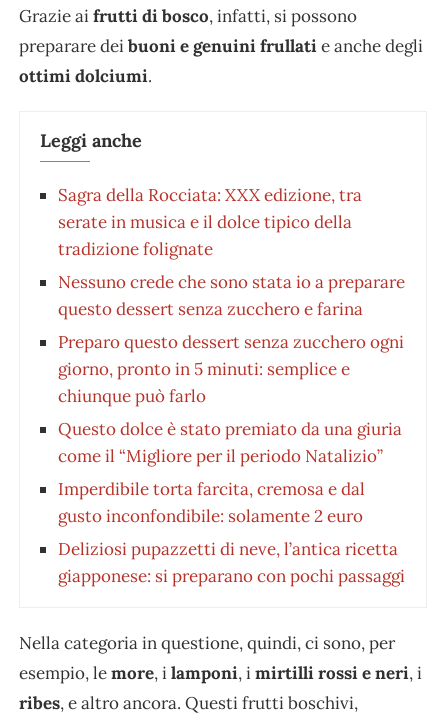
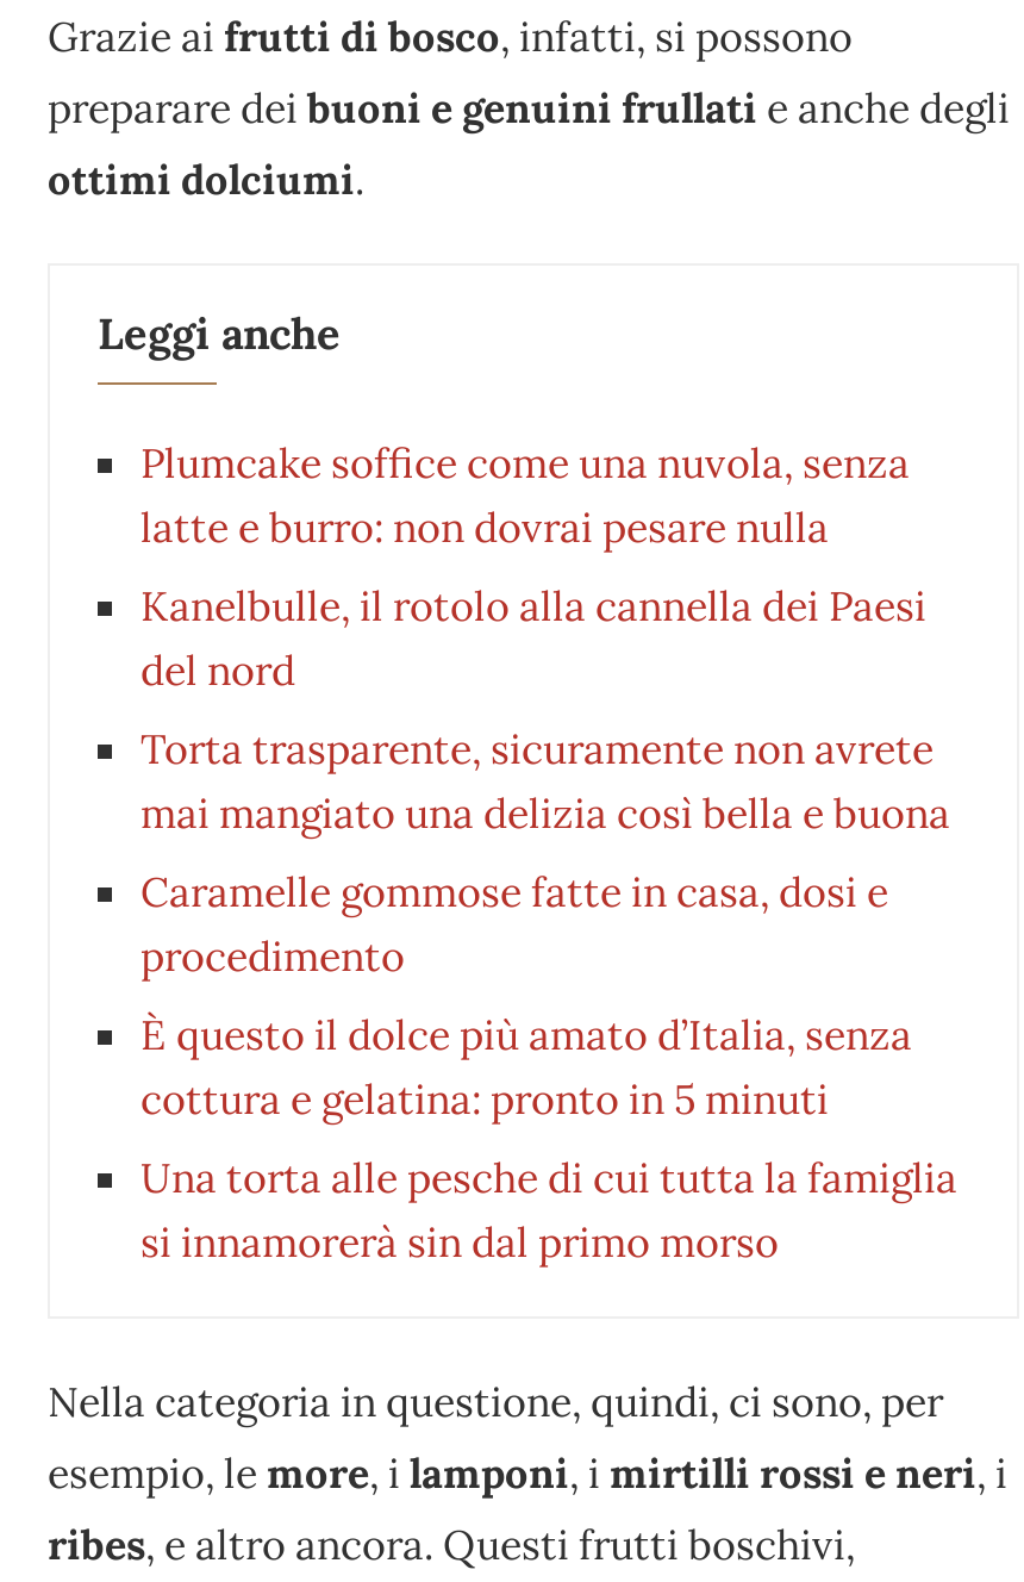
[58,183,362,259] Sagra della Rocciata: XXX edizione, tra | serate in musica e il dolce tipico della | tradizione folignate -> [141,437,910,554] Plumcake soffice come una nuvola, senza | latte e burro: non dovrai pesare nulla
[58,270,405,319] Nessuno crede che sono stata io a preparare | questo dessert senza zucchero e farina -> [141,580,926,697] Kanelbulle, il rotolo alla cannella dei Paesi | del nord
[58,330,404,406] Preparo questo dessert senza zucchero ogni | giorno, pronto in 5 minuti: semplice e | chiunque può farlo -> [141,723,950,840] Torta trasparente, sicuramente non avrete | mai mangiato una delizia così bella e buona
[58,417,402,466] Questo dolce è stato premiato da una giuria | come il “Migliore per il periodo Natalizio” -> [141,866,888,983] Caramelle gommose fatte in casa, dosi e | procedimento
[58,477,365,526] Imperdibile torta farcita, cremosa e dal | gusto inconfondibile: solamente 2 euro -> [141,1009,912,1126] È questo il dolce più amato d’Italia, senza | cottura e gelatina: pronto in 5 minuti
[58,537,405,586] Deliziosi pupazzetti di neve, l’antica ricetta | giapponese: si preparano con pochi passaggi -> [141,1152,957,1269] Una torta alle pesche di cui tutta la famiglia | si innamorerà sin dal primo morso

